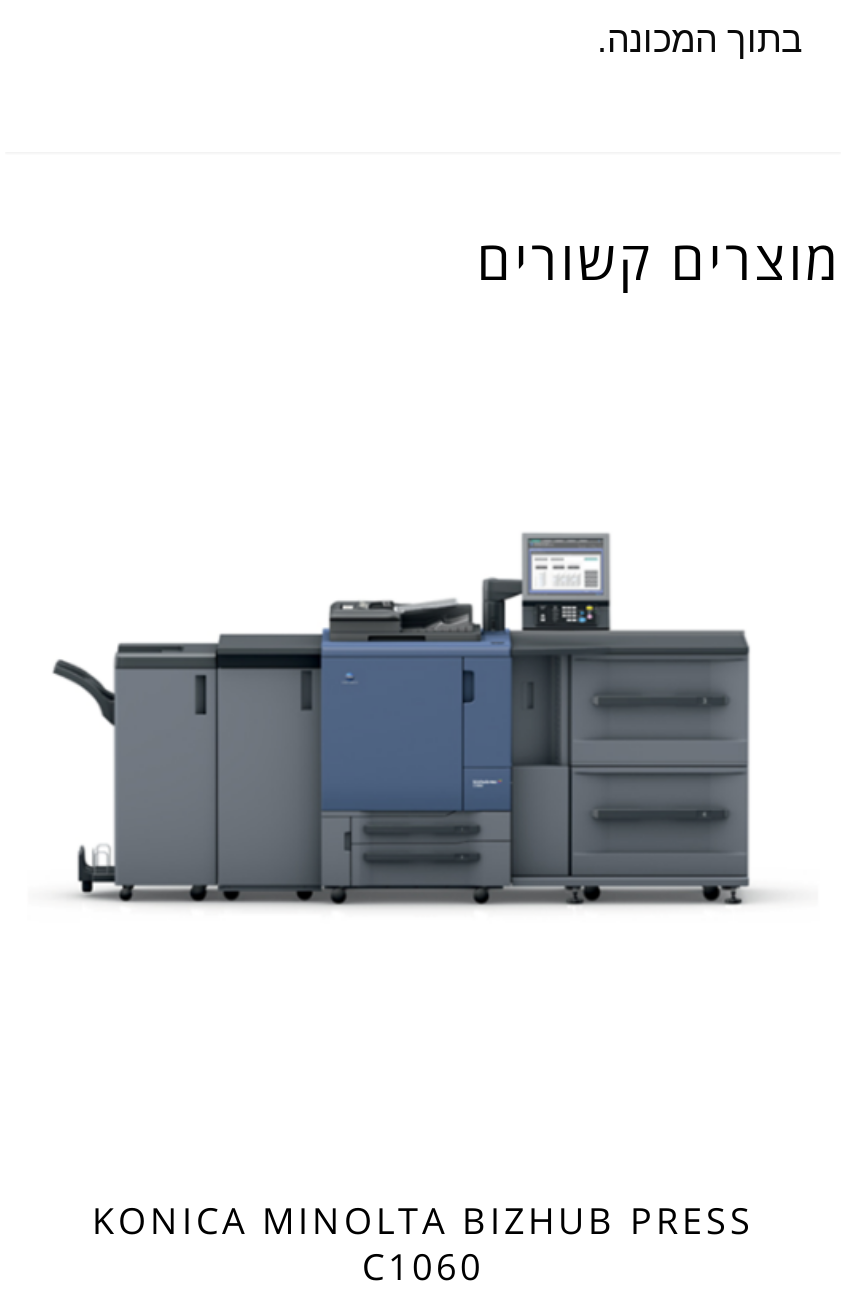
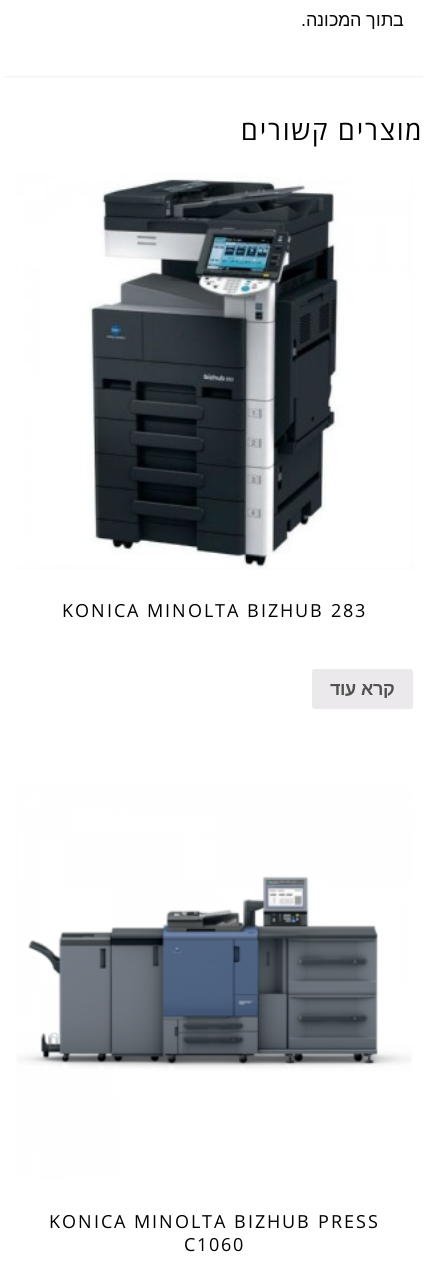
none -> [61,179,395,699] [image] | KONICA MINOLTA BIZHUB 283 | קרא עוד

